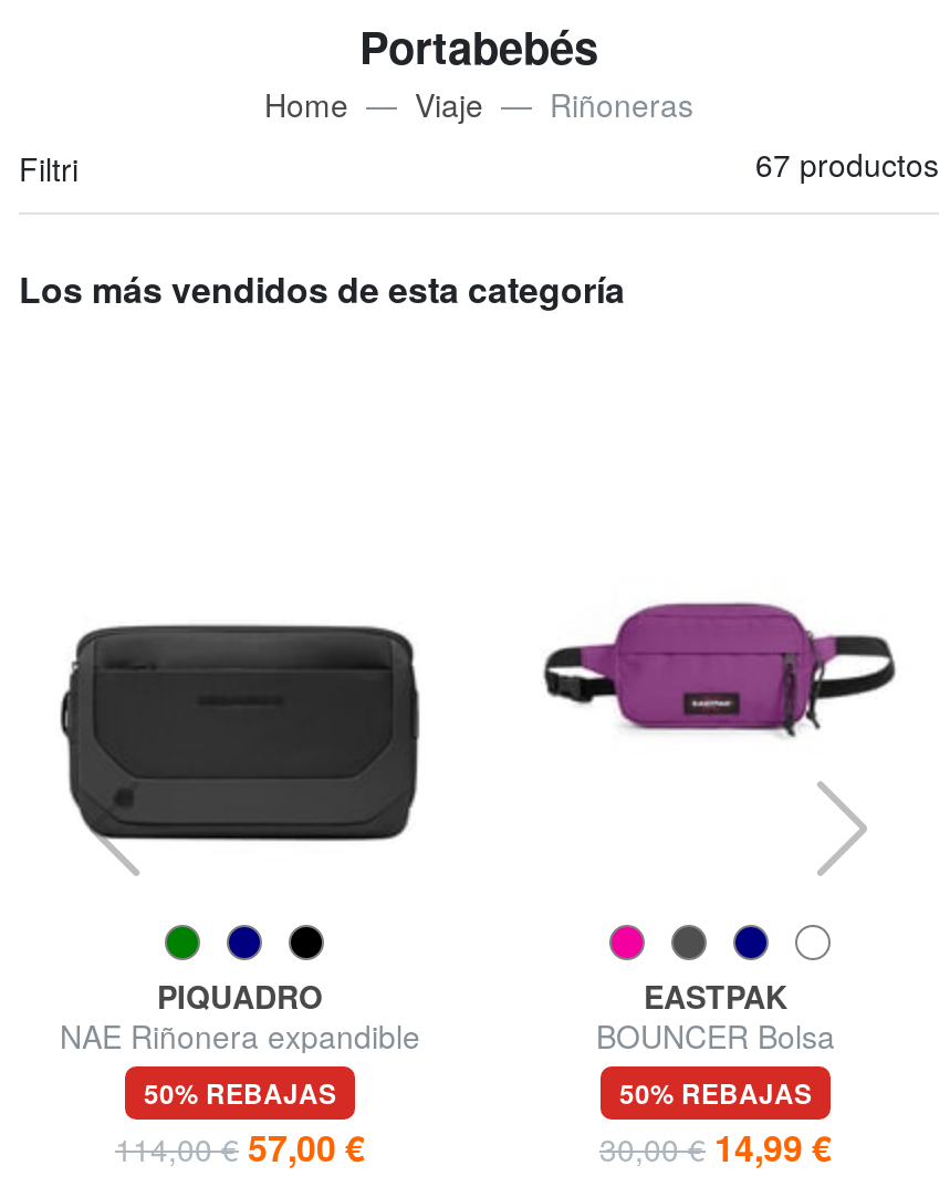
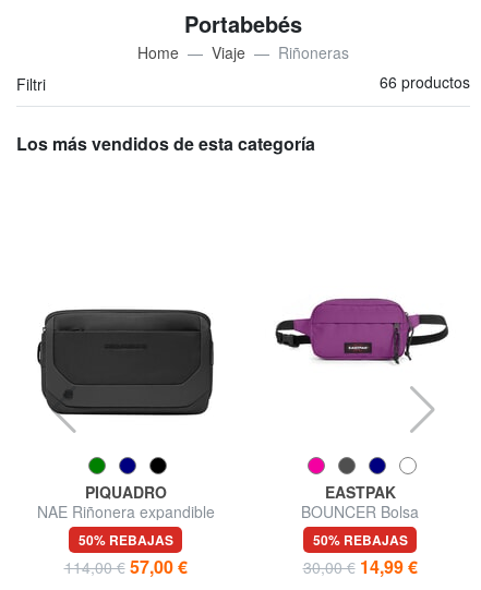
[755,140,939,185] 67 productos -> [380,70,470,92] 66 productos

